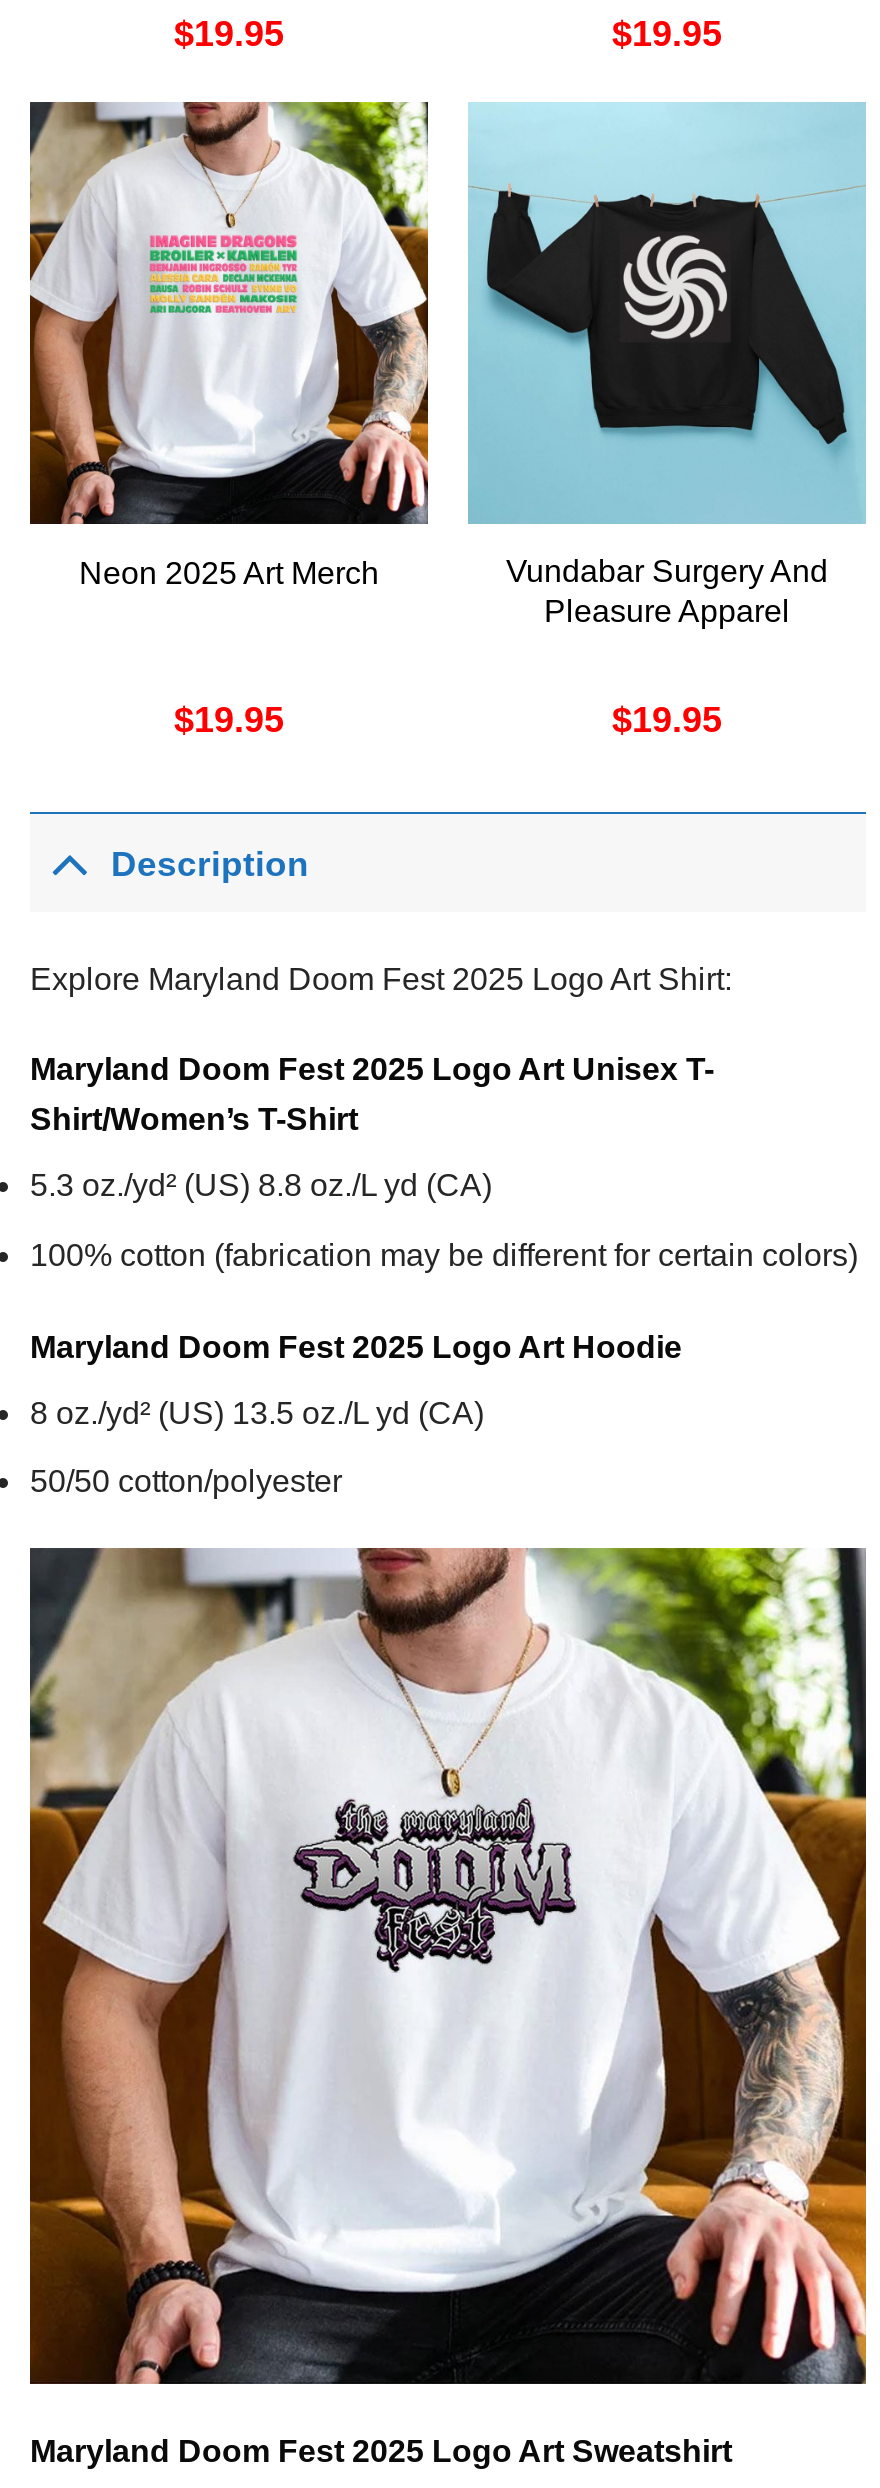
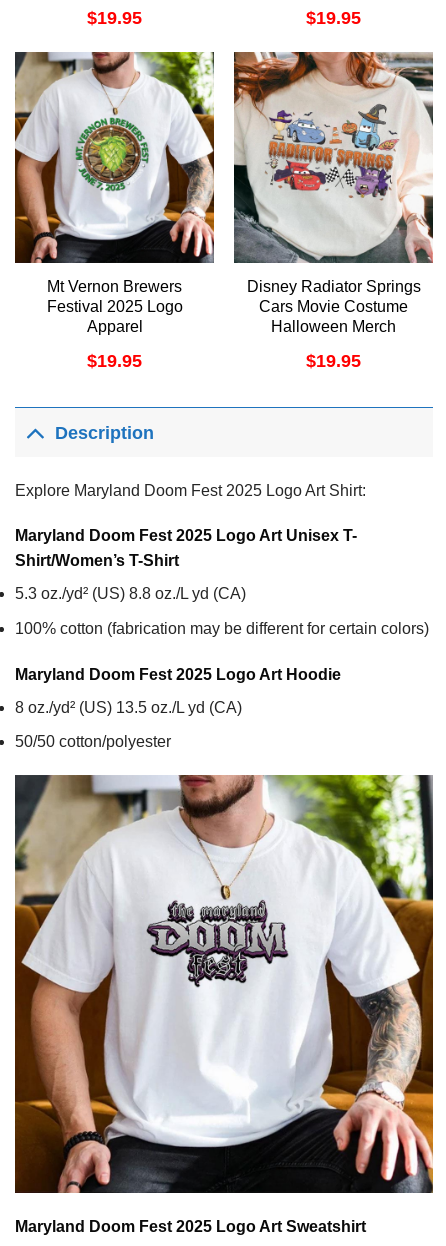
[468,102,866,628] [image] | Vundabar Surgery And | Pleasure Apparel -> [233,51,434,335] [image] | Disney Radiator Springs | Cars Movie Costume | Halloween Merch
[148,234,298,380] [image] -> [75,117,149,192] [image]
[79,557,379,591] Neon 2025 Art Merch -> [46,278,182,335] Mt Vernon Brewers | Festival 2025 Logo | Apparel

